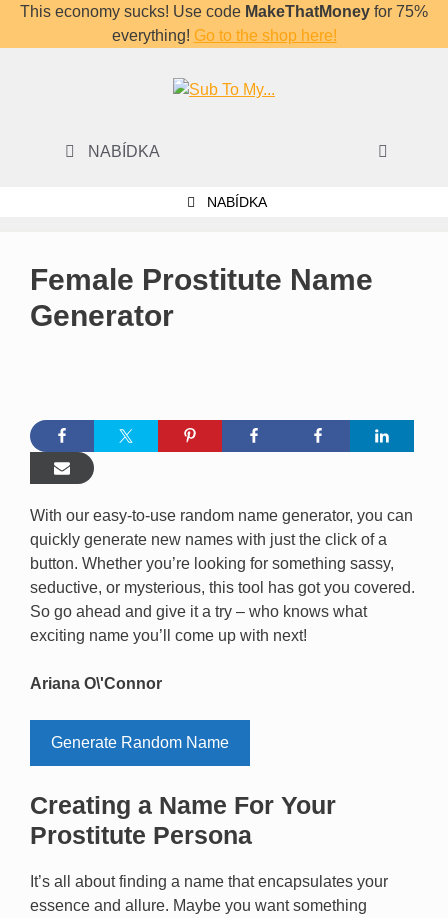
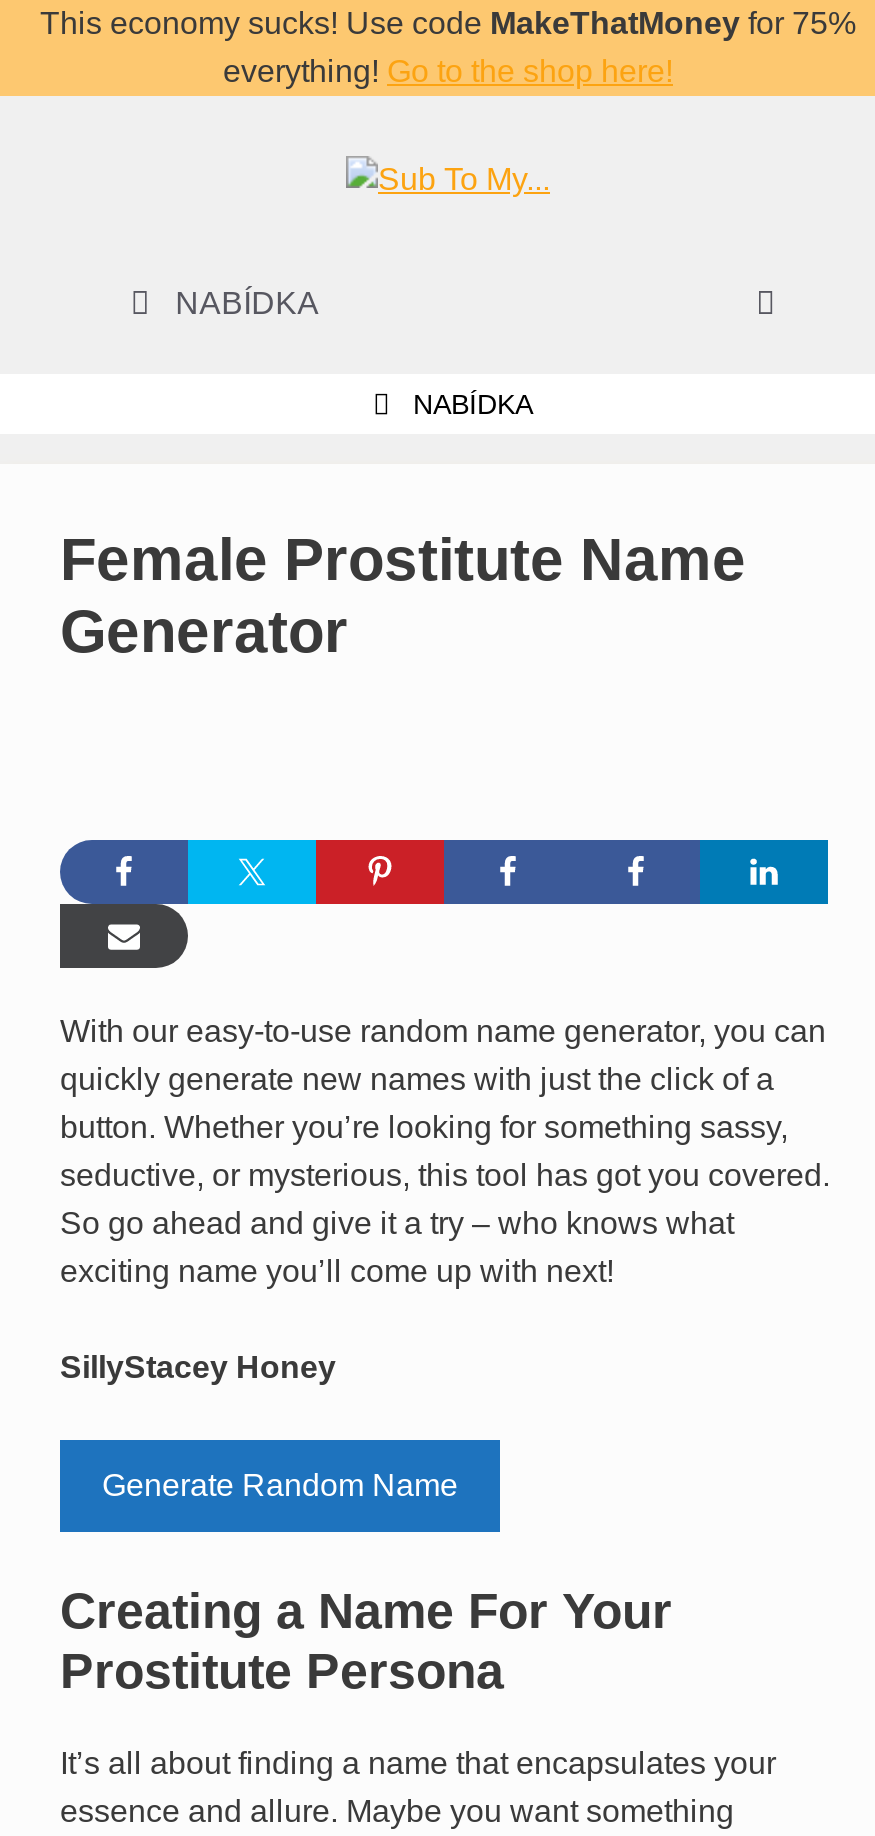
[30,675,162,692] Ariana O\'Connor -> [60,1351,336,1385] SillyStacey Honey

